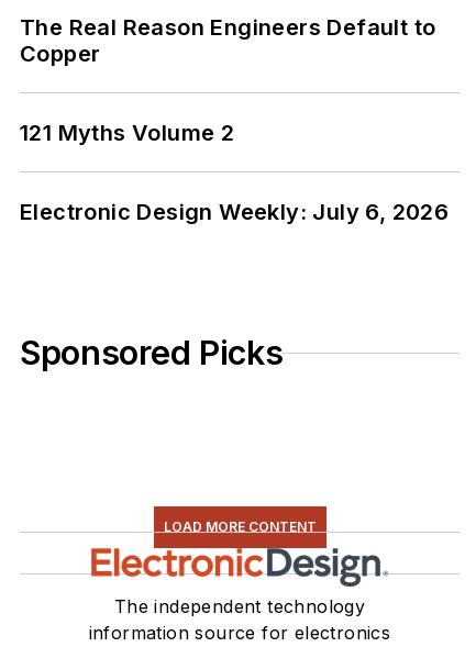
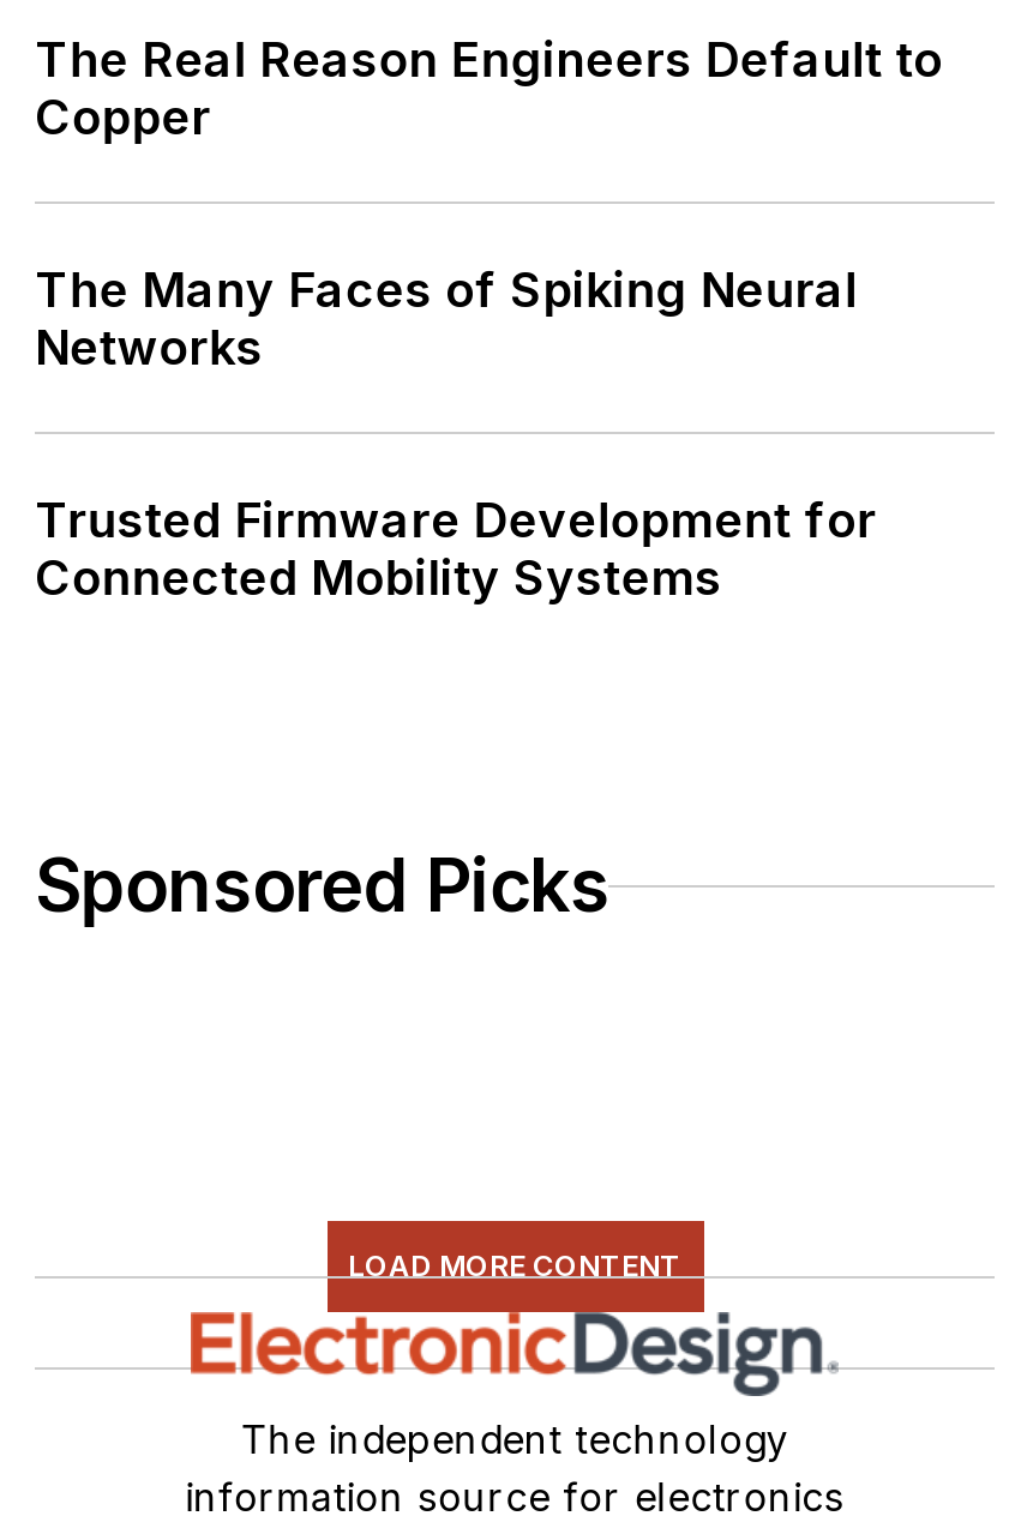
[20,120,234,146] 121 Myths Volume 2 -> [35,262,857,377] The Many Faces of Spiking Neural | Networks
[20,199,449,225] Electronic Design Weekly: July 6, 2026 -> [35,492,877,607] Trusted Firmware Development for | Connected Mobility Systems

